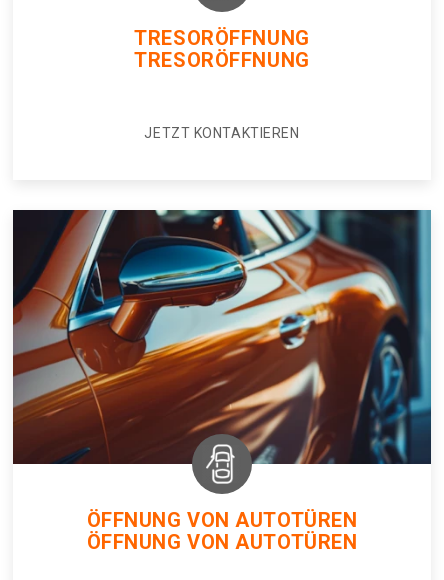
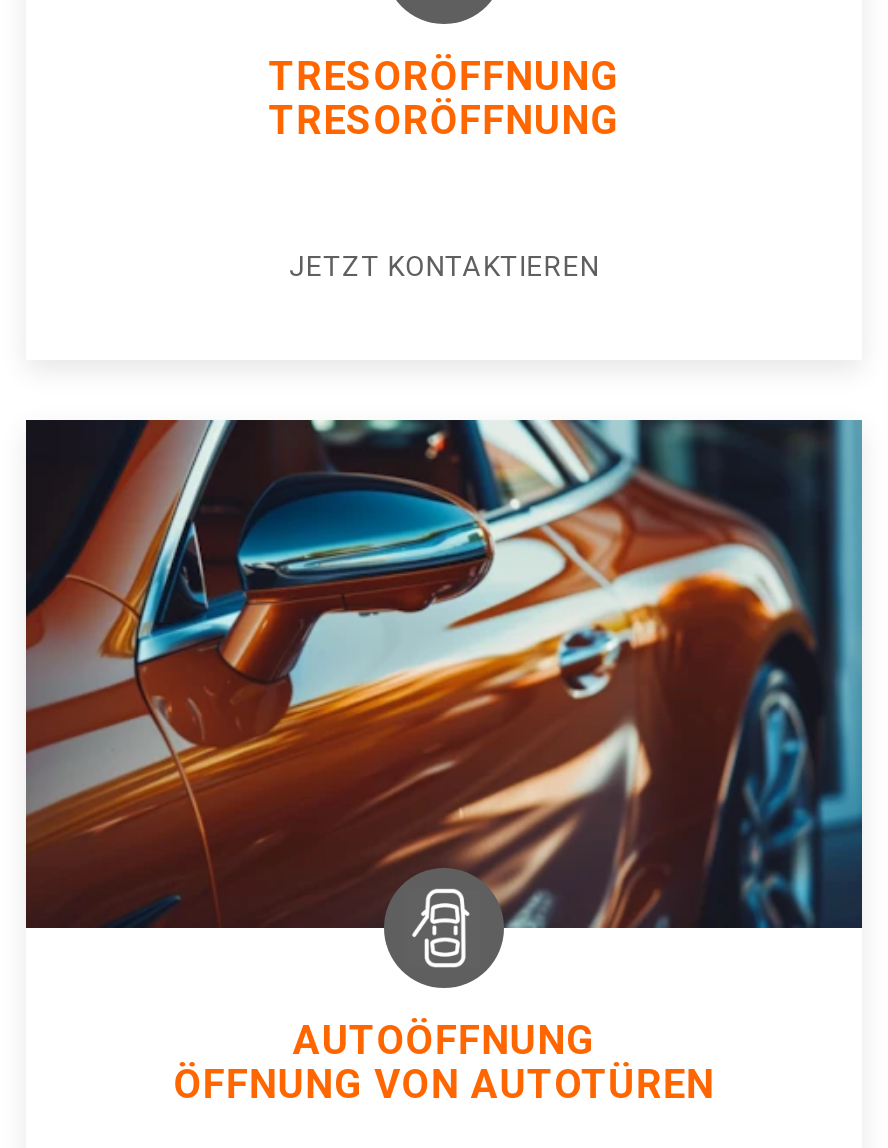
[87,508,357,532] ÖFFNUNG VON AUTOTÜREN -> [293,1016,595,1064] AUTOÖFFNUNG

